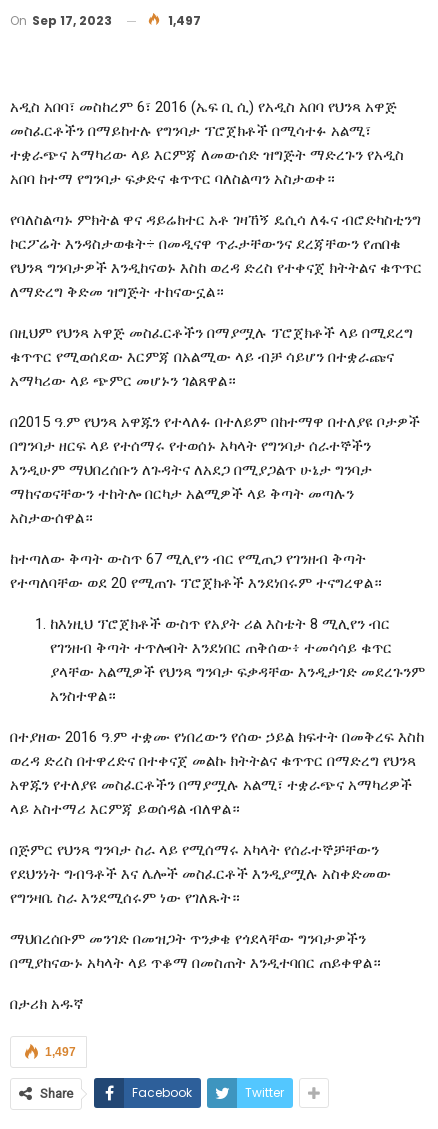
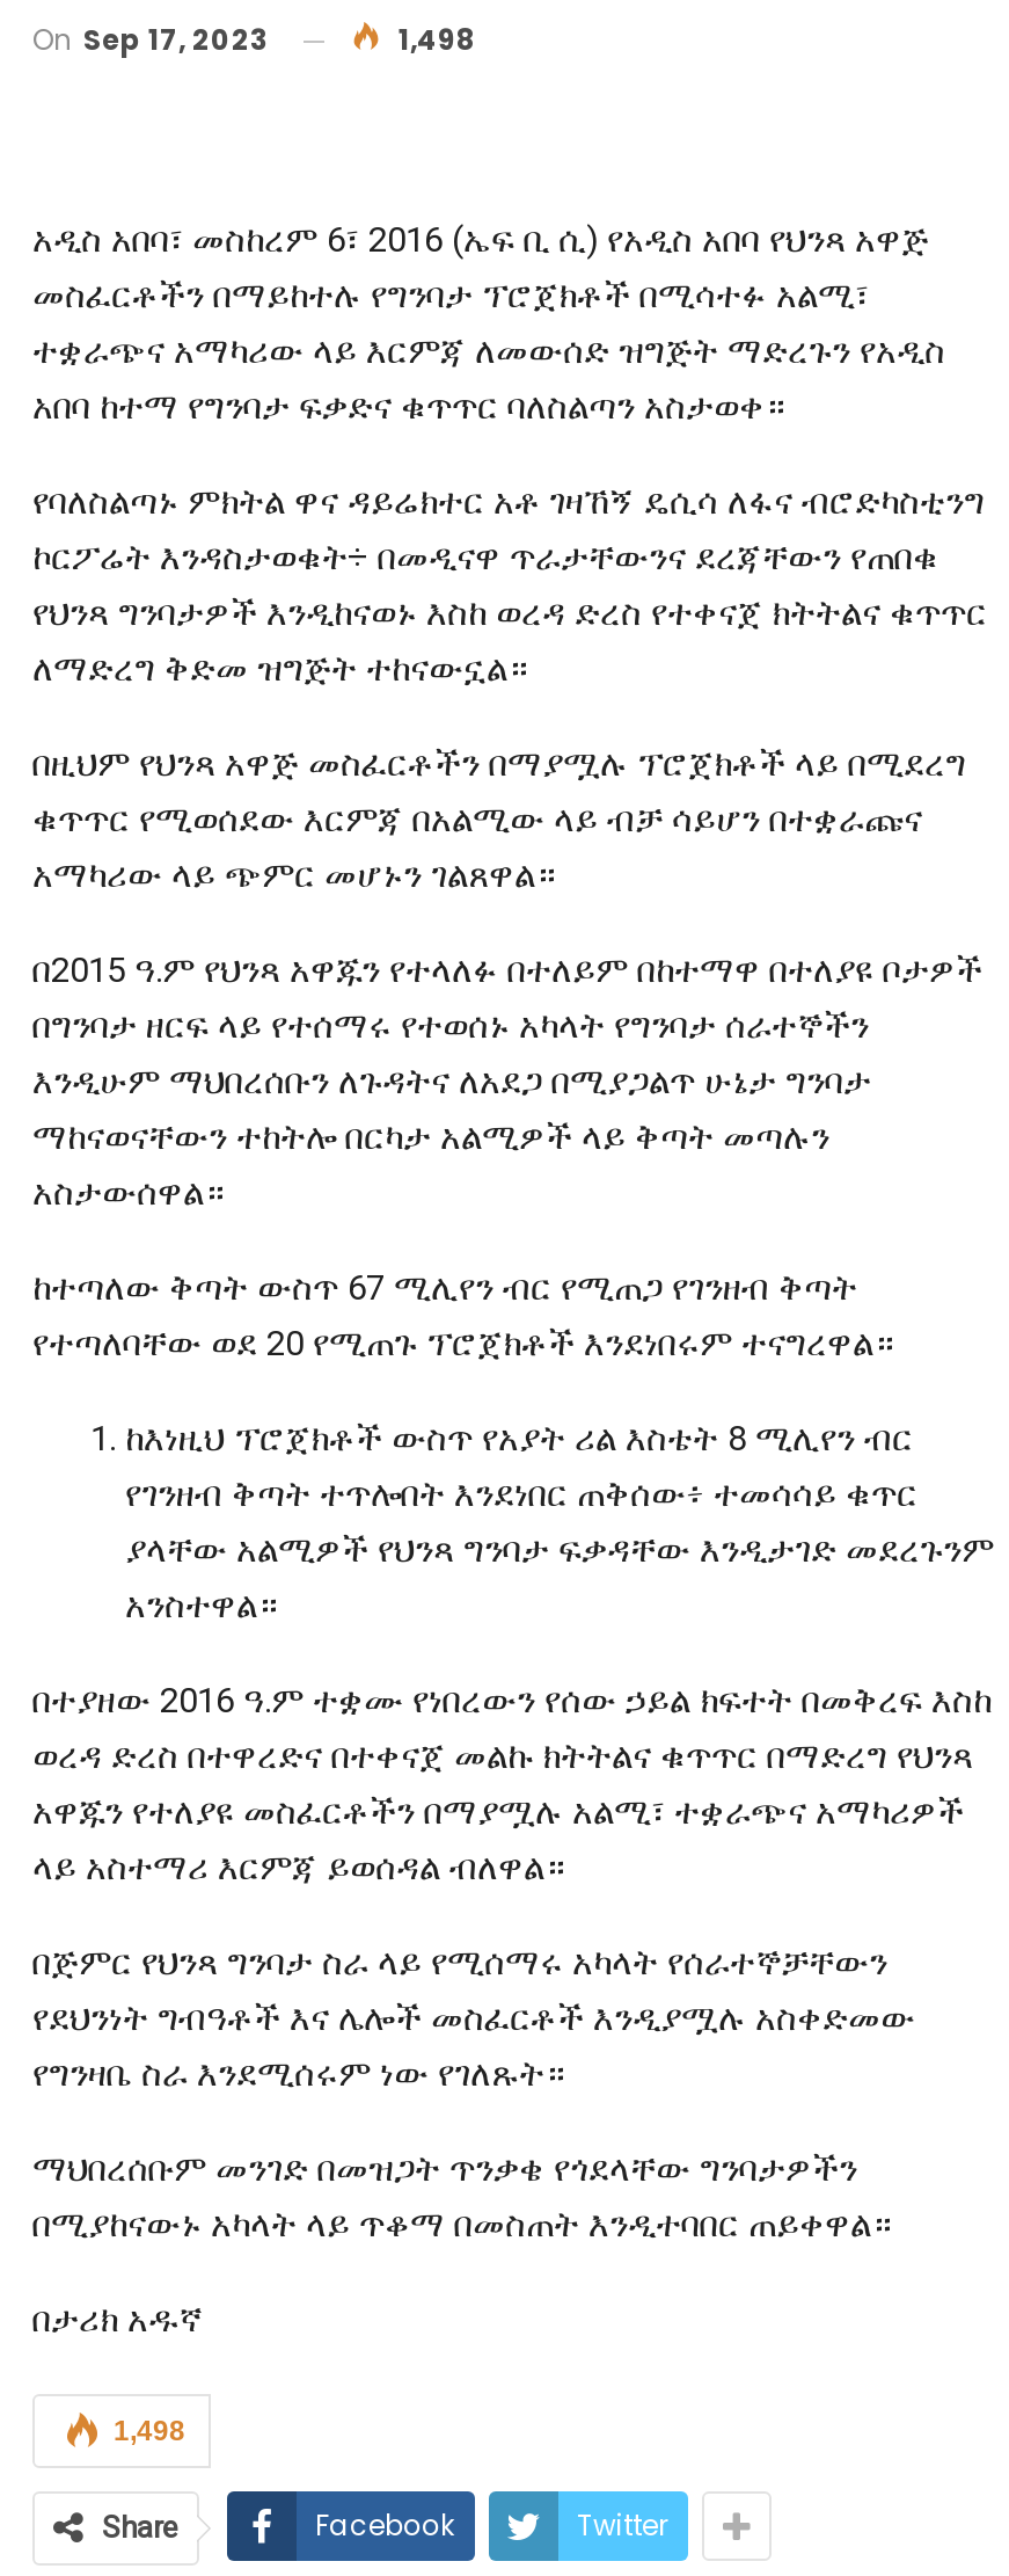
[168,12,201,29] 1,497 -> [399,19,475,58] 1,498
[45,1045,76,1059] 1,497 -> [114,2414,185,2446] 1,498

